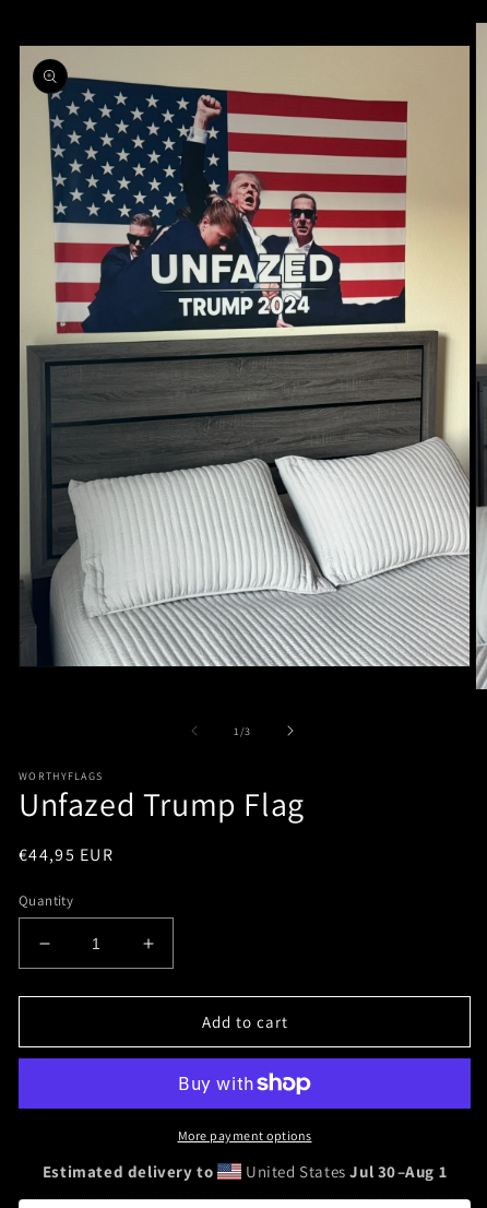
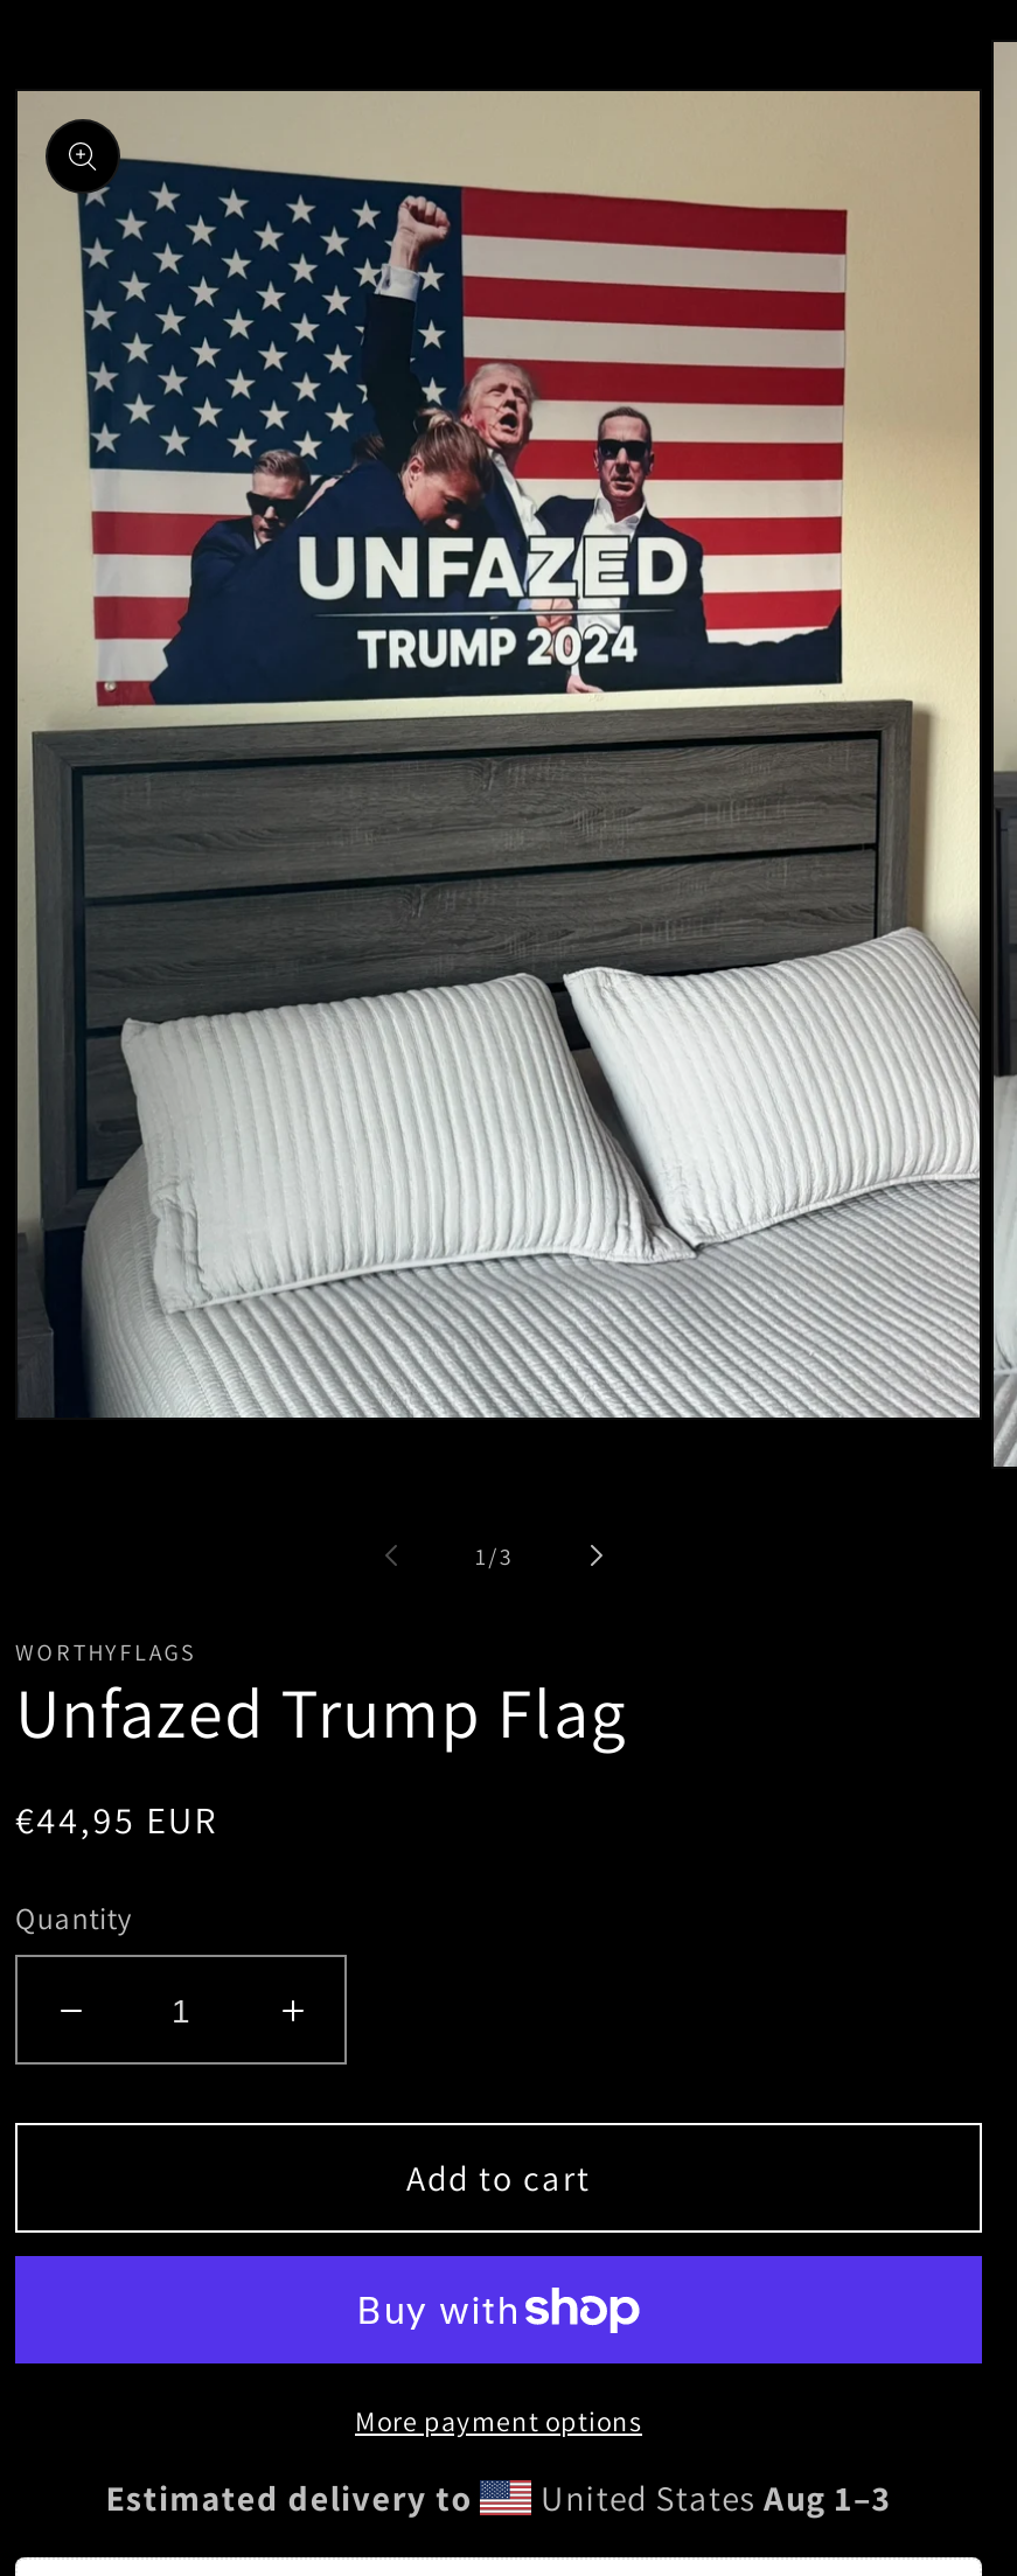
[242,1161,447,1182] United States Jul 30–Aug 1 -> [532,2477,892,2521] United States Aug 1–3

